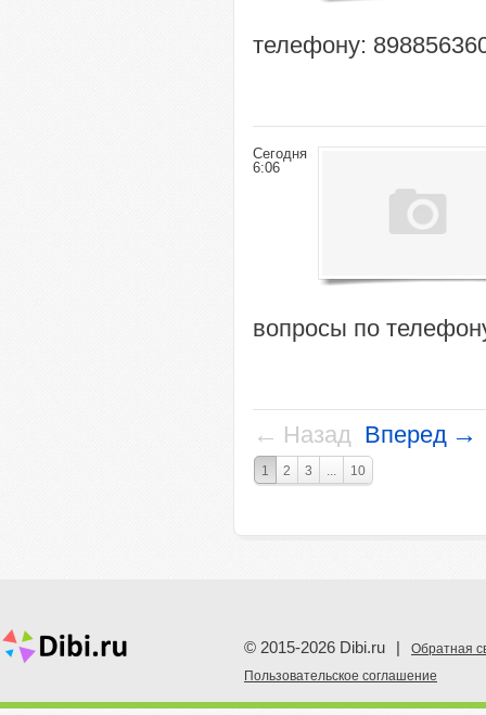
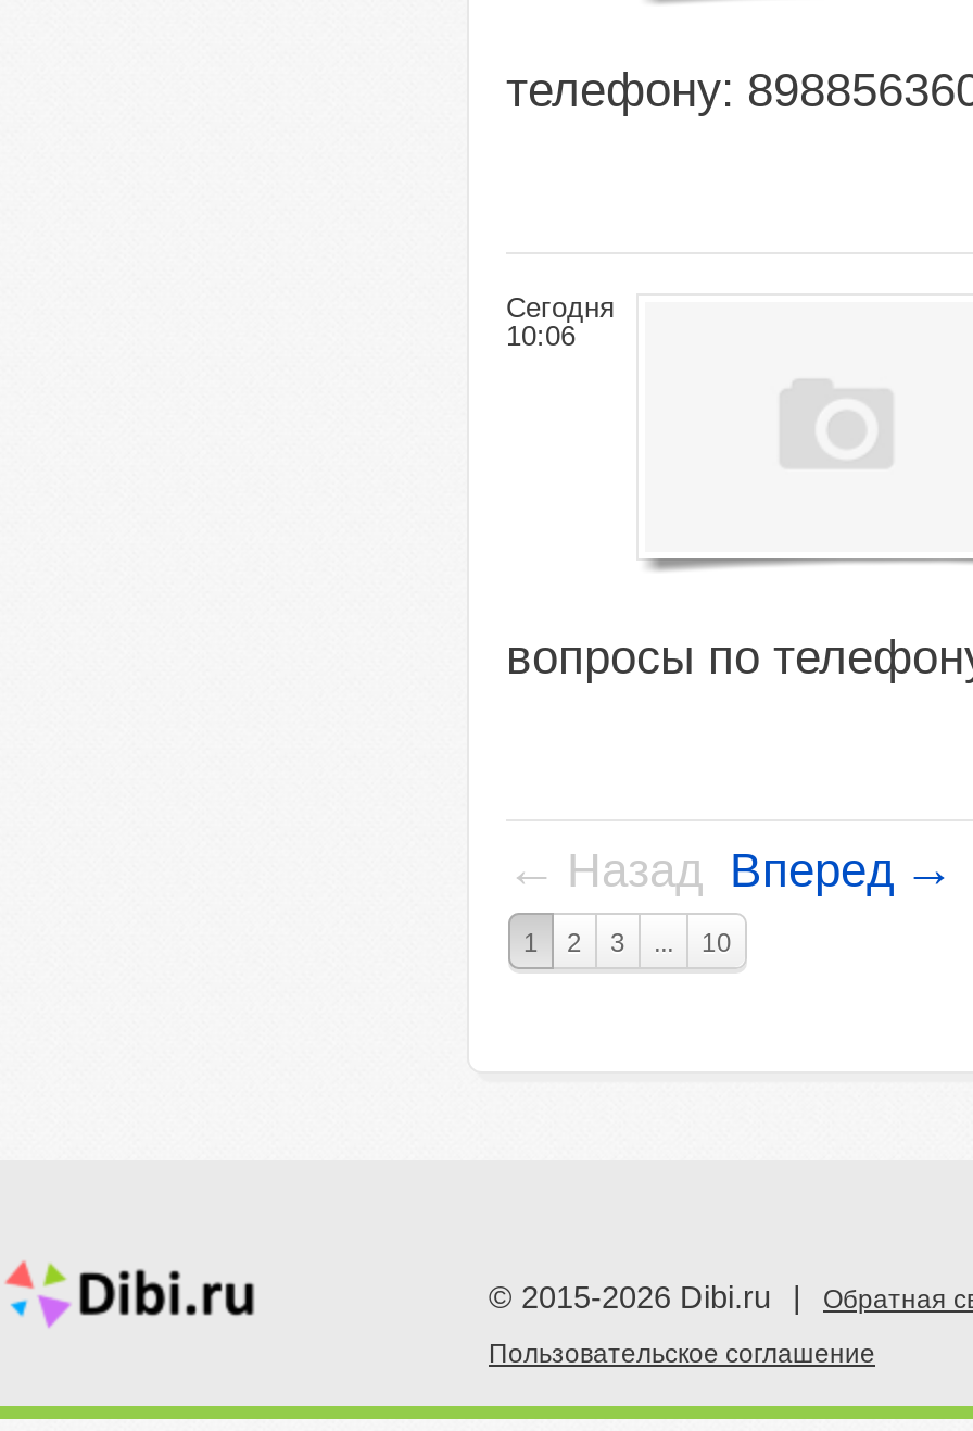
[253,159,280,176] 6:06 -> [506,319,576,352] 10:06

